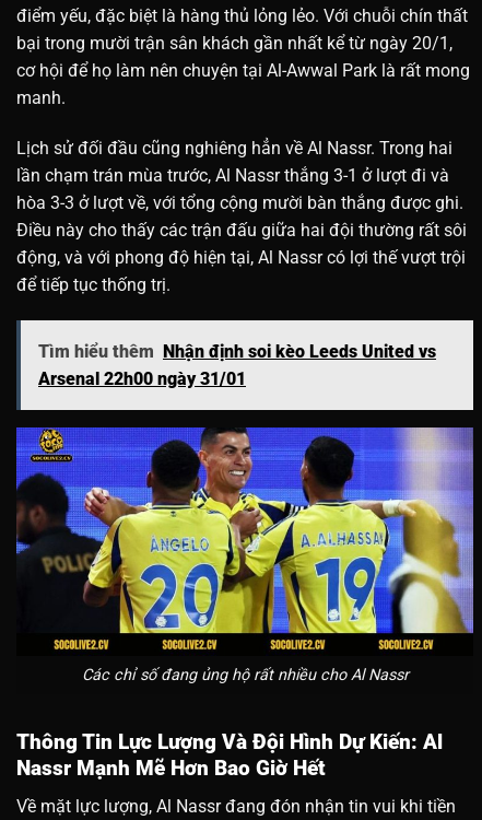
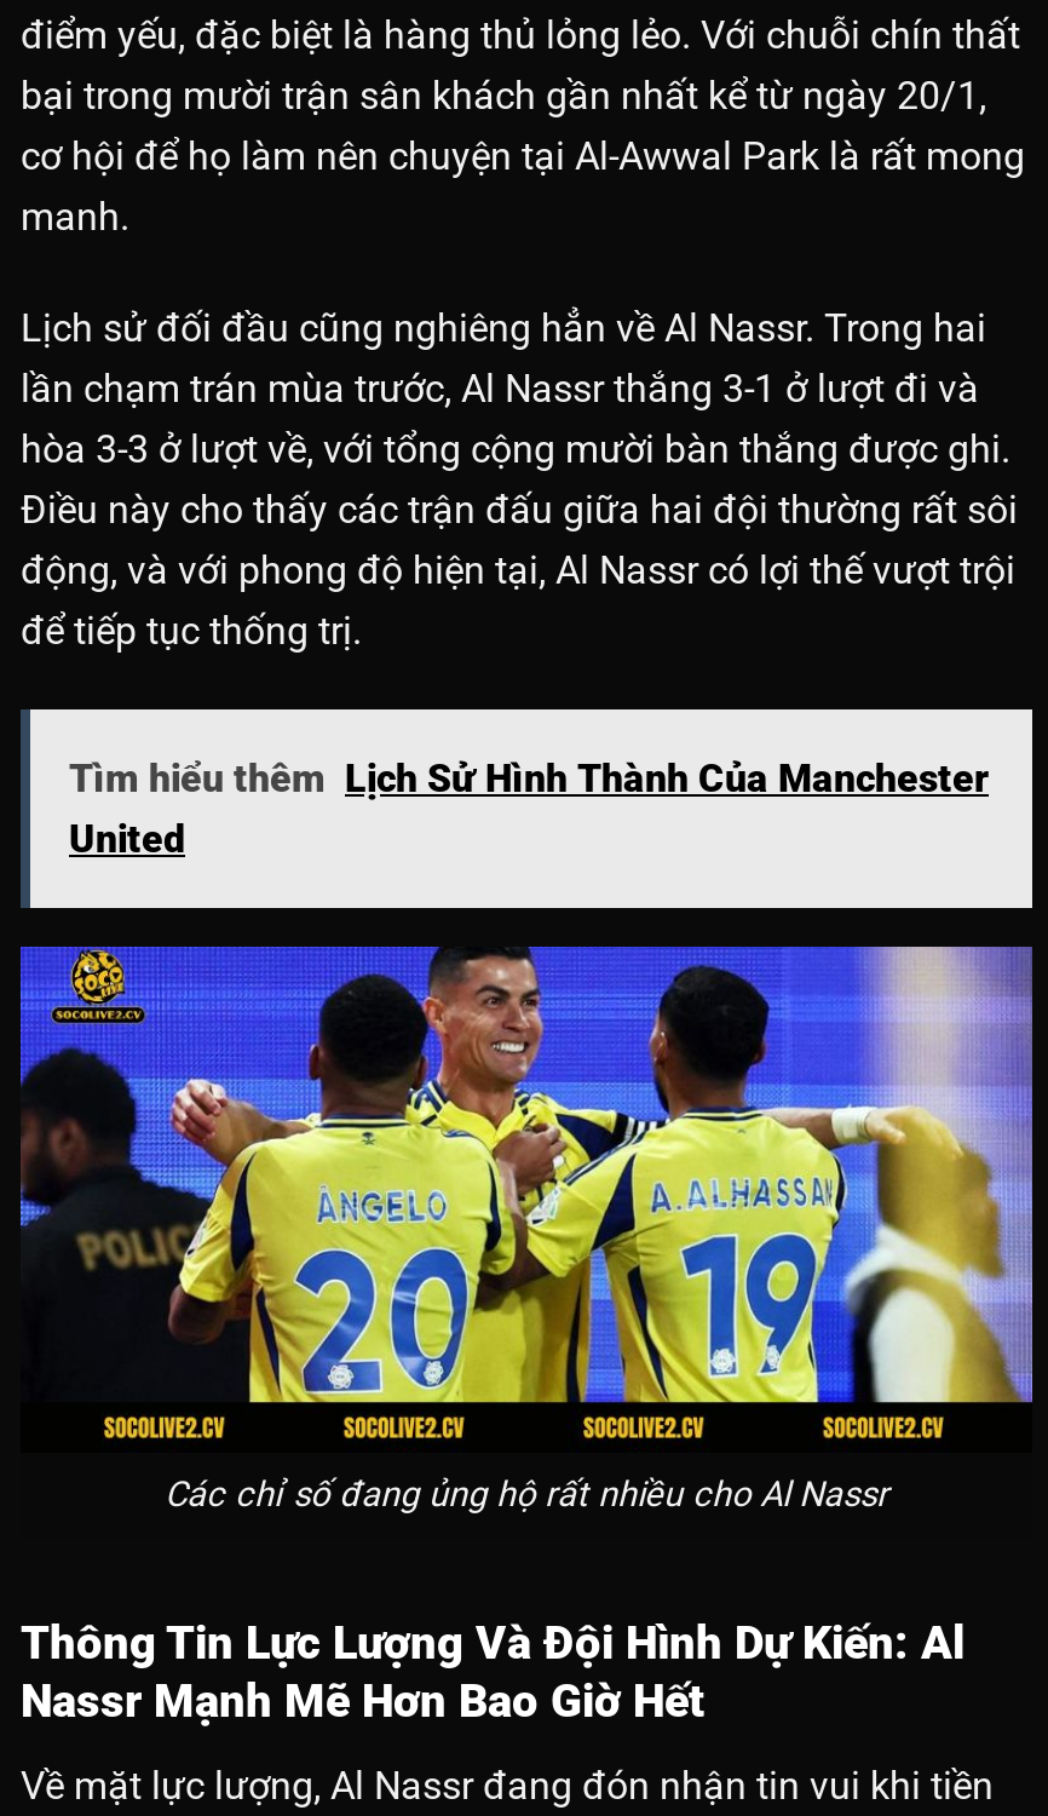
[38,342,436,390] Tìm hiểu thêm Nhận định soi kèo Leeds United vs | Arsenal 22h00 ngày 31/01 -> [69,756,989,863] Tìm hiểu thêm Lịch Sử Hình Thành Của Manchester | United

